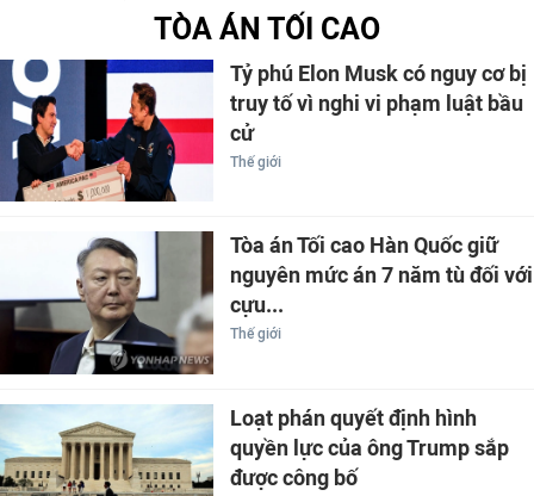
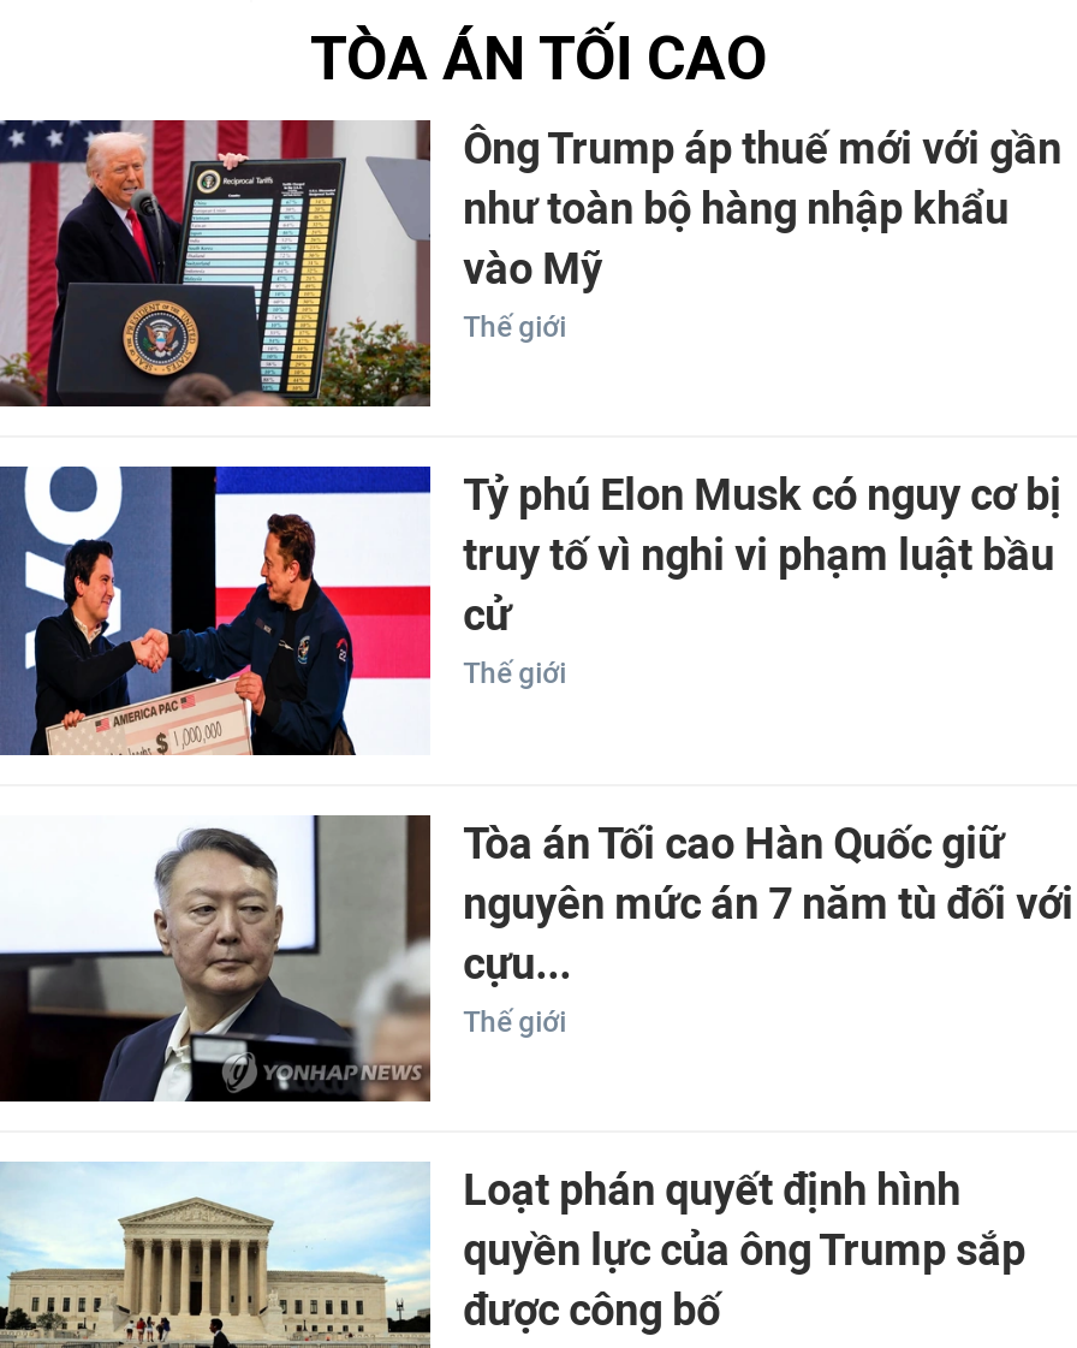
none -> [7,118,1062,409] [image] | Ông Trump áp thuế mới với gần | như toàn bộ hàng nhập khẩu | vào Mỹ | Thế giới

